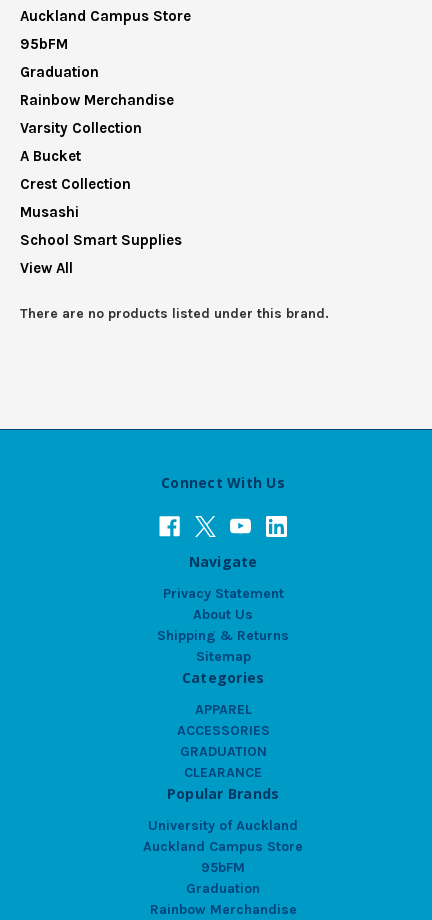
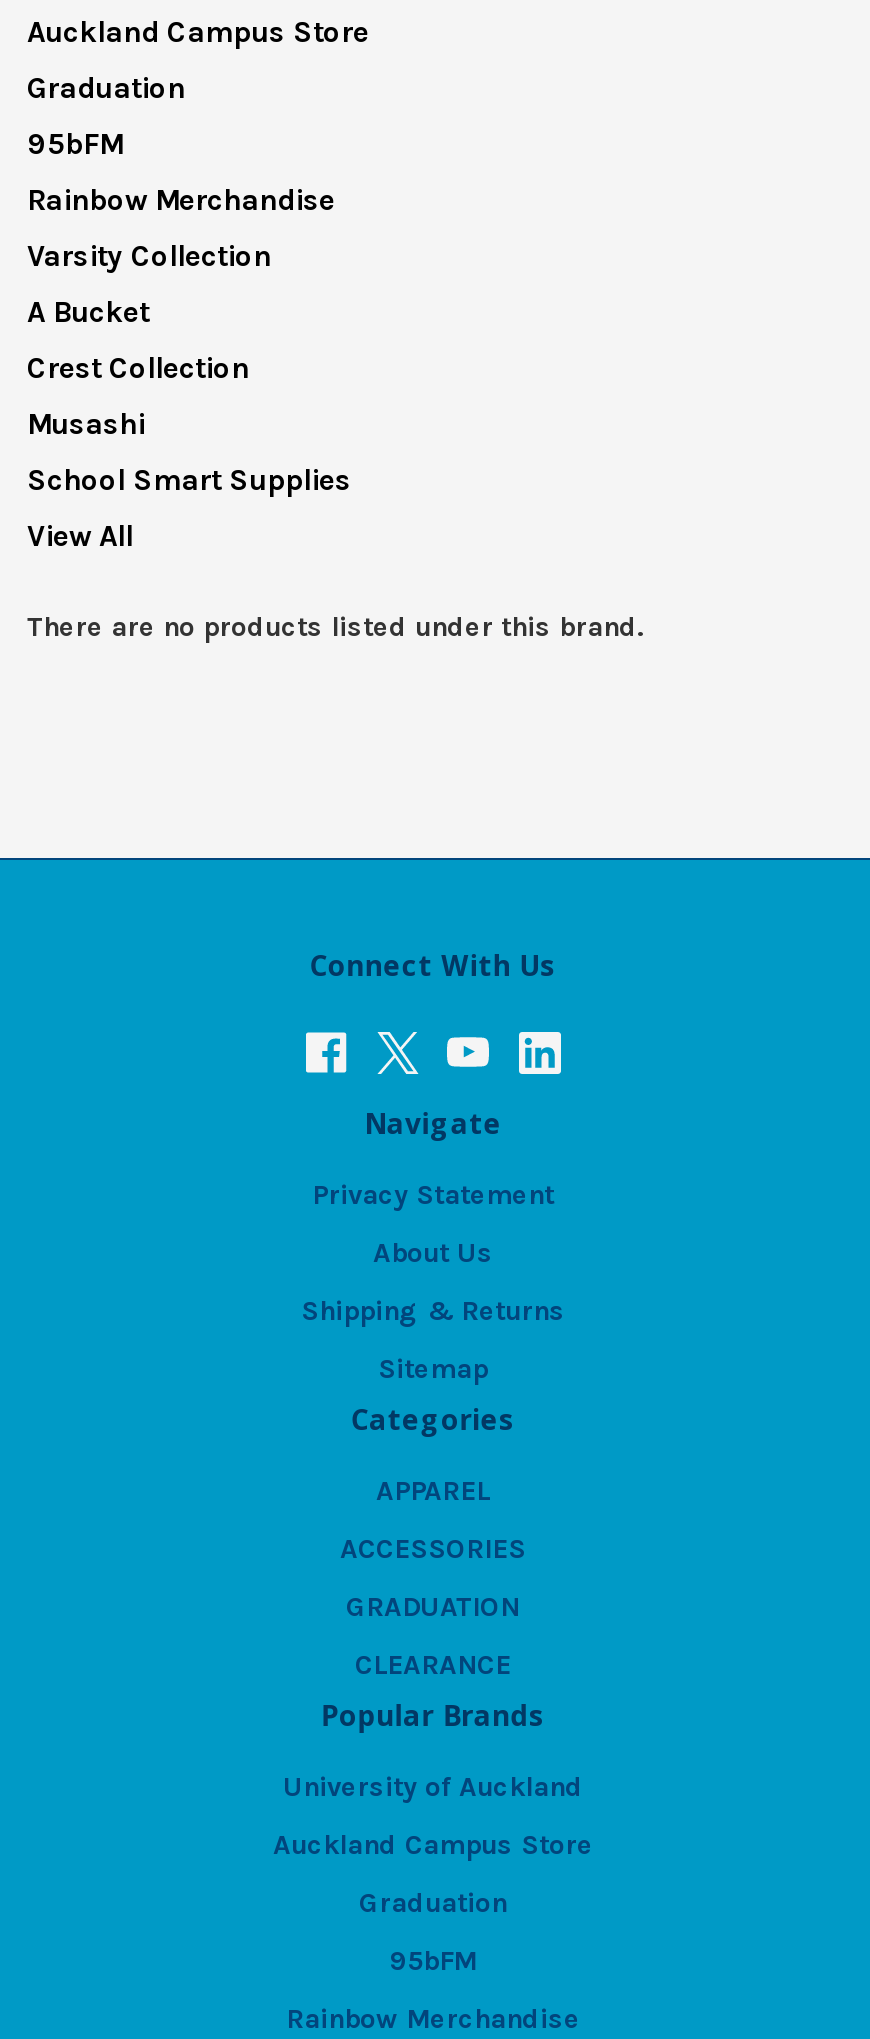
none -> [27,70,185,106] Graduation
[20,63,99,81] Graduation -> none
none -> [359,1885,507,1919] Graduation
[186,880,260,897] Graduation -> none

